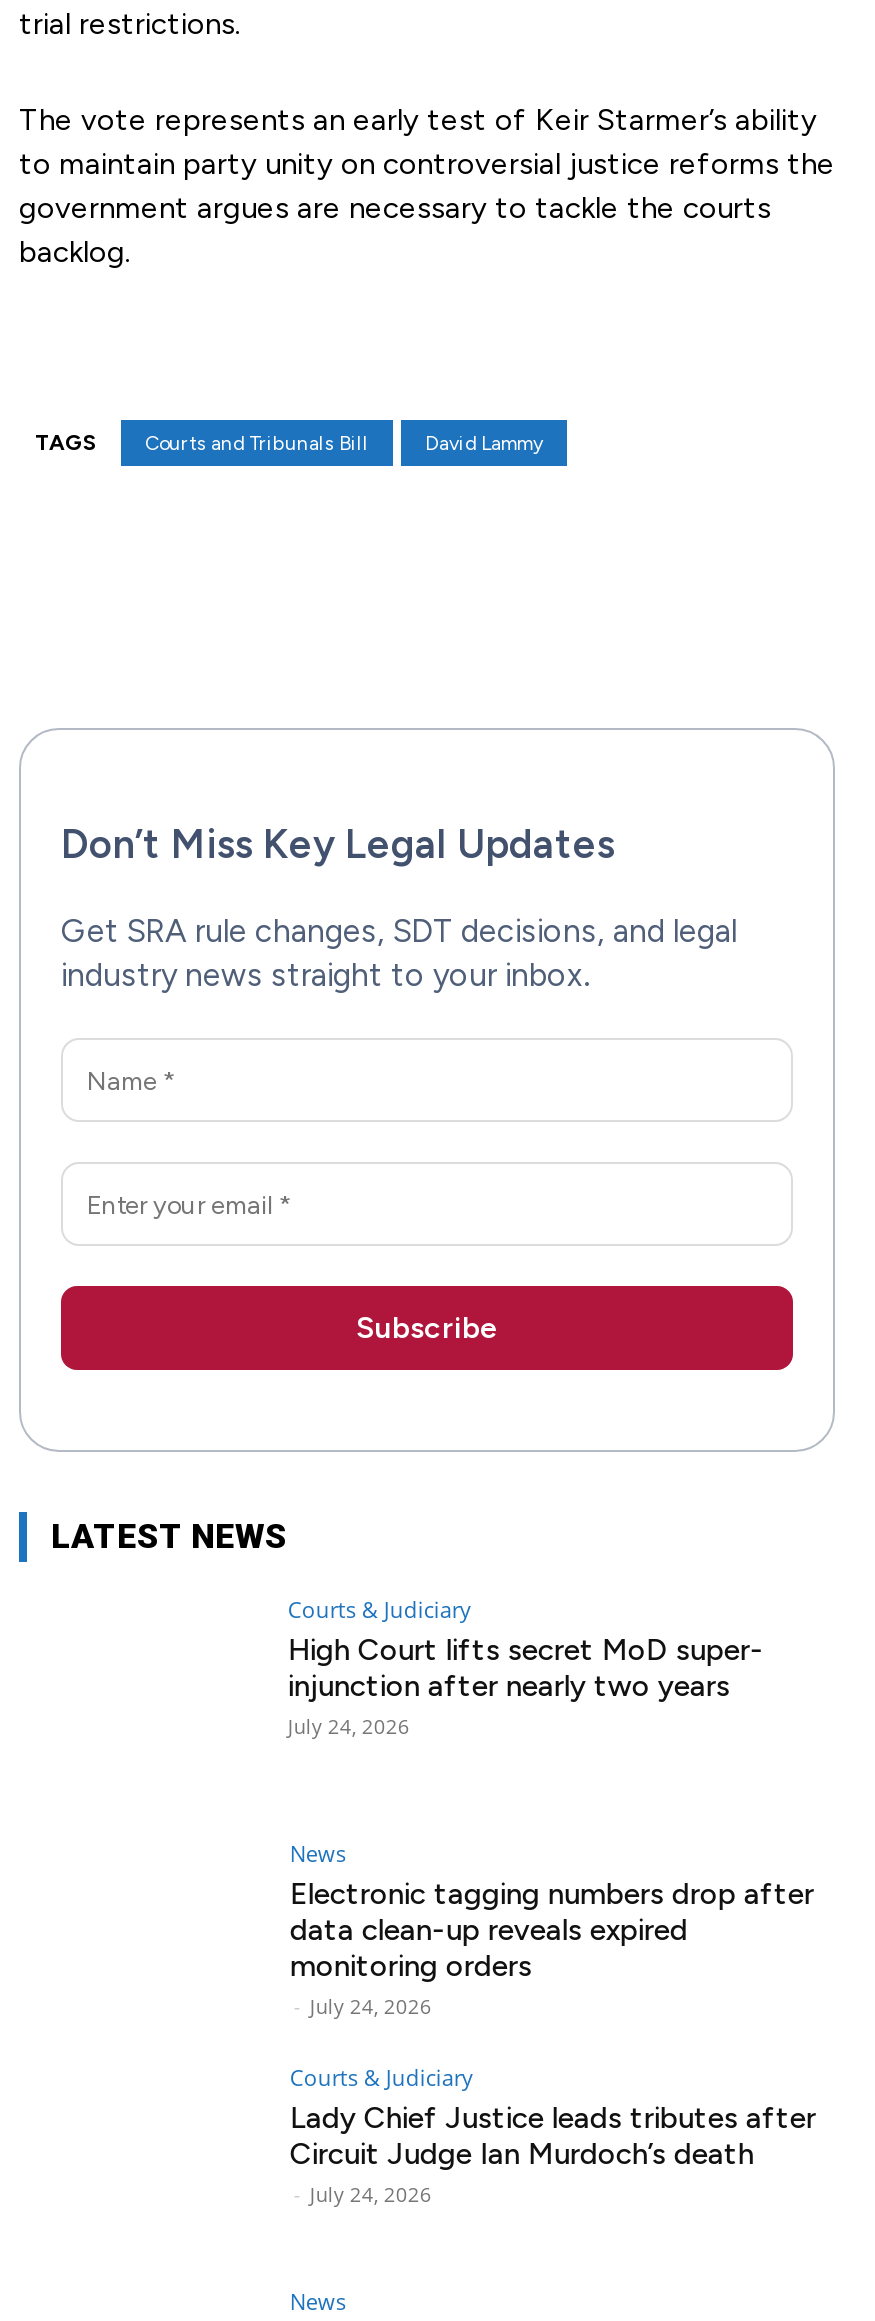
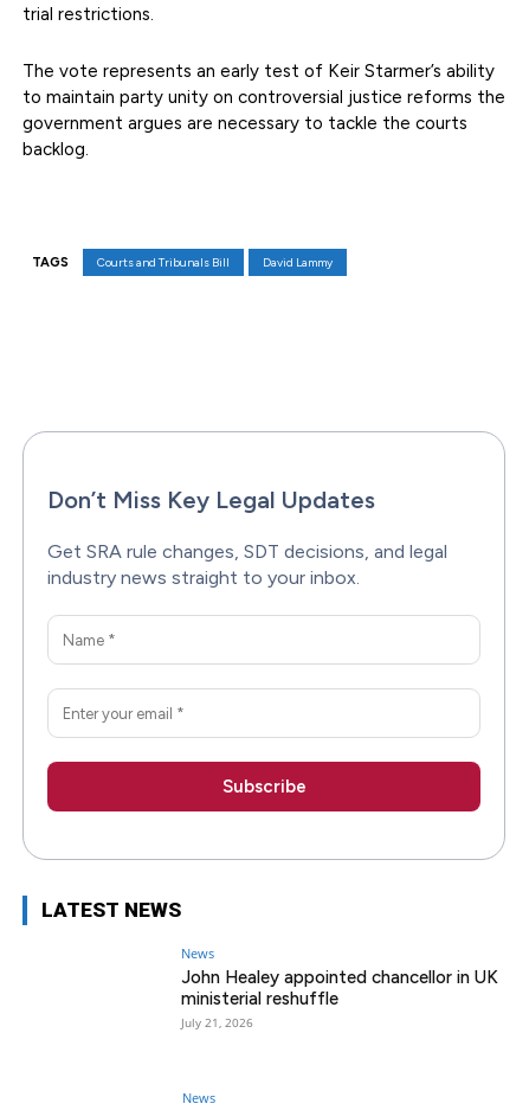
[288,1594,764,1740] Courts & Judiciary | High Court lifts secret MoD super- | injunction after nearly two years | July 24, 2026 -> none
[290,1876,816,2208] Electronic tagging numbers drop after | data clean-up reveals expired | monitoring orders | - July 24, 2026 | Courts & Judiciary | Lady Chief Justice leads tributes after | Circuit Judge Ian Murdoch’s death | - July 24, 2026 -> [182,967,499,1031] John Healey appointed chancellor in UK | ministerial reshuffle | July 21, 2026

